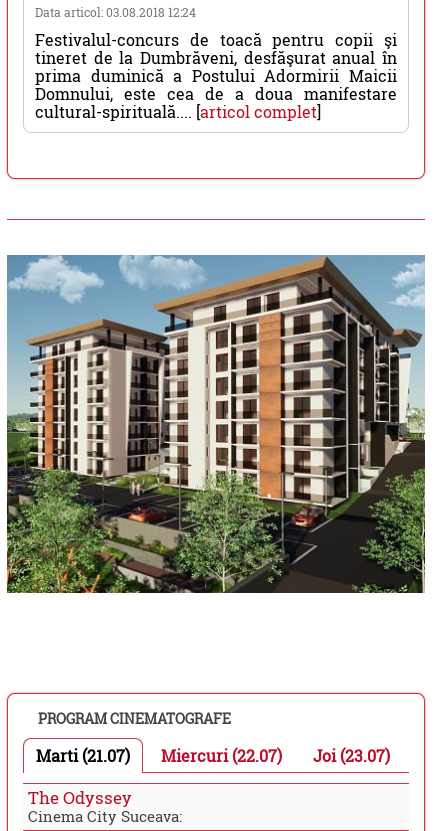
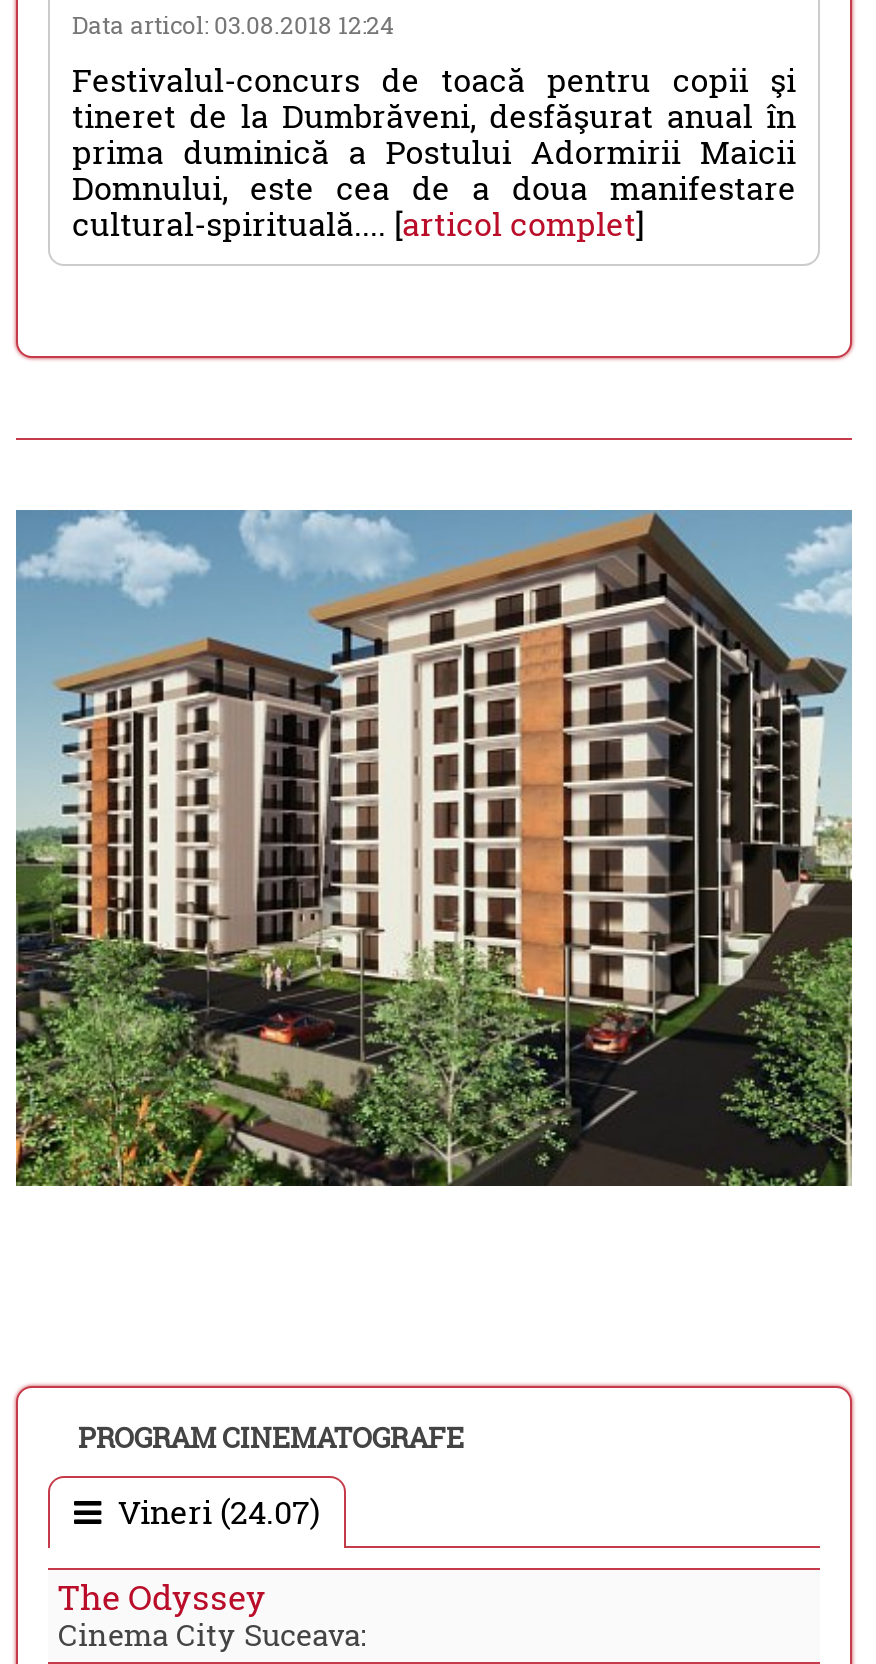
[36,745,390,766] Marti (21.07) | Miercuri (22.07) | Joi (23.07) -> [110,1490,320,1532] Vineri (24.07)

